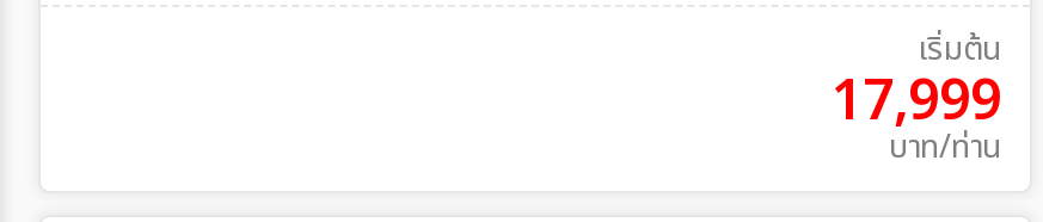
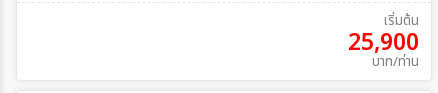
[832,62,1001,143] 17,999 -> [348,26,419,60] 25,900

